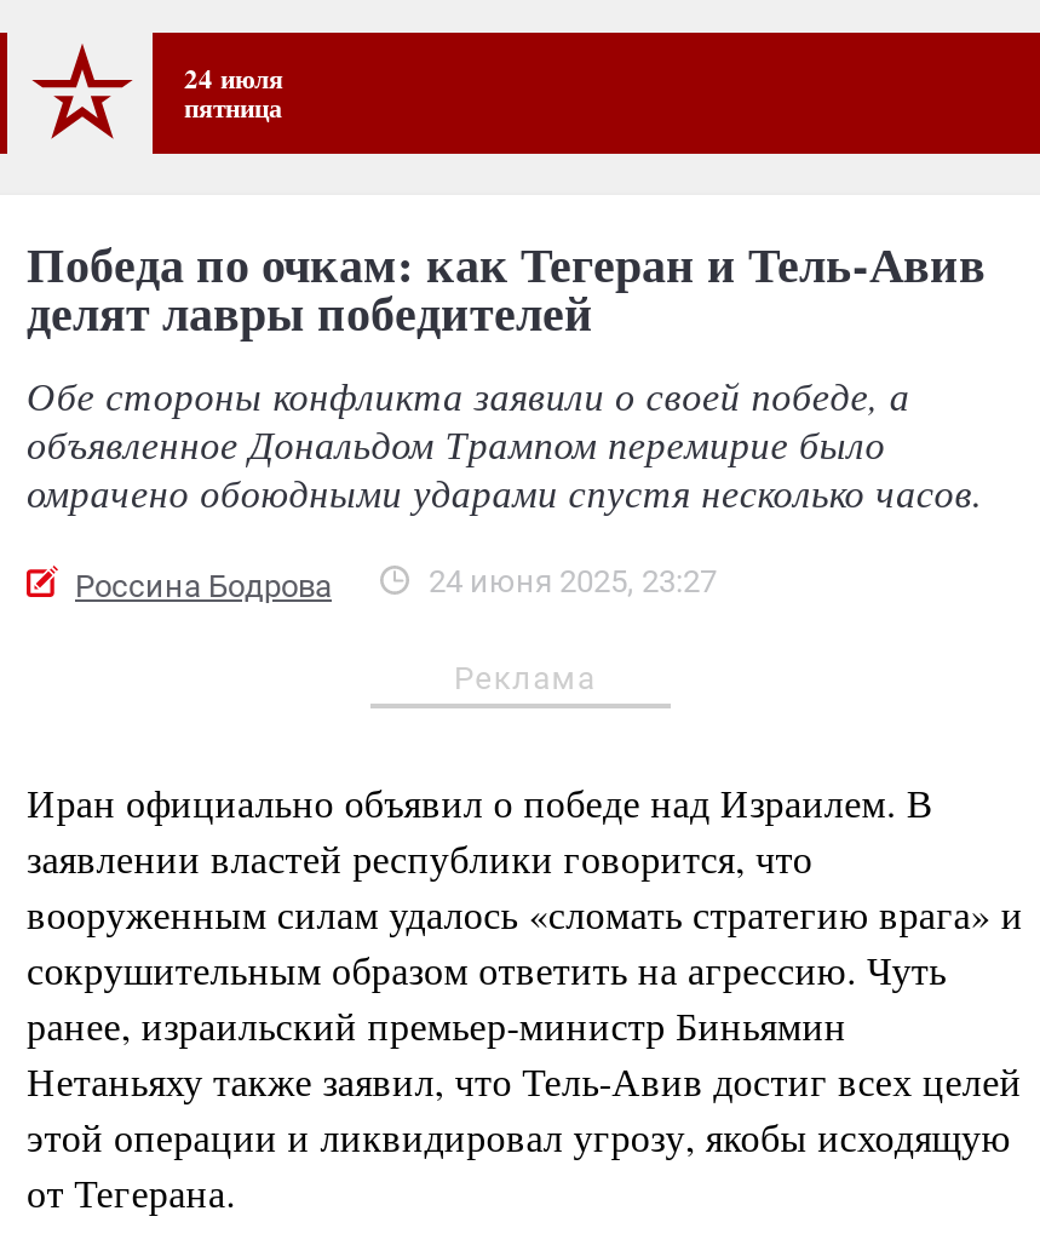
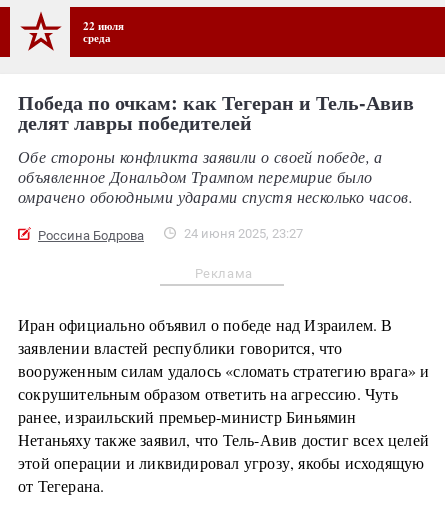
[184,57,283,127] 24 июля | пятница -> [83,17,124,46] 22 июля | среда

